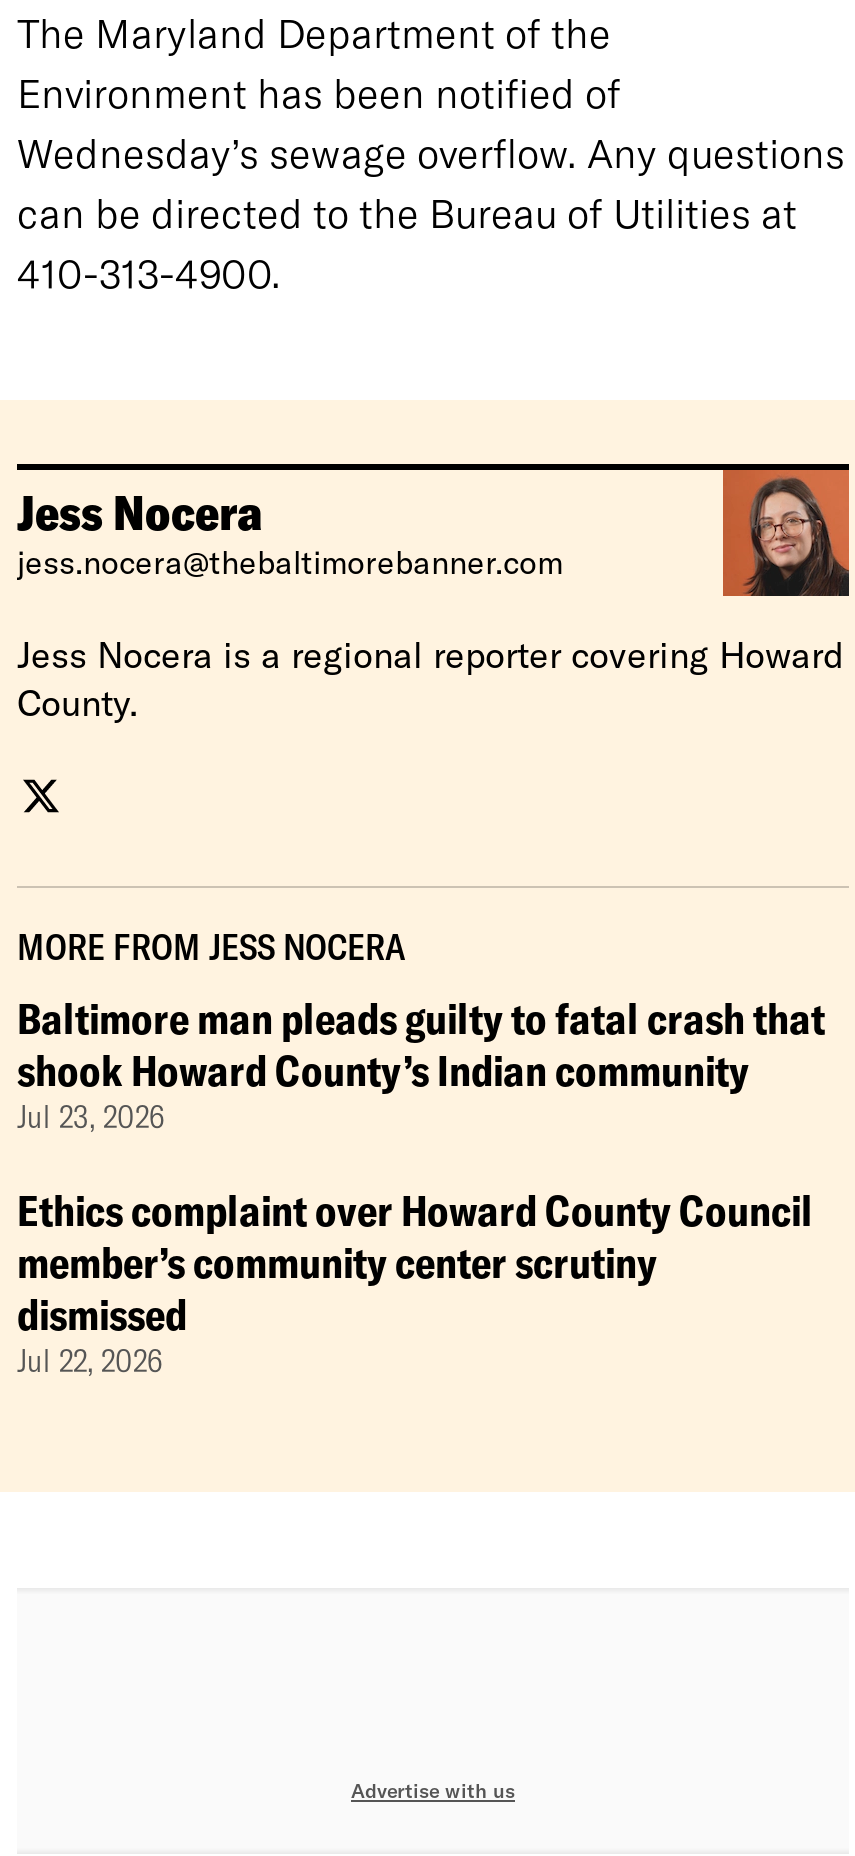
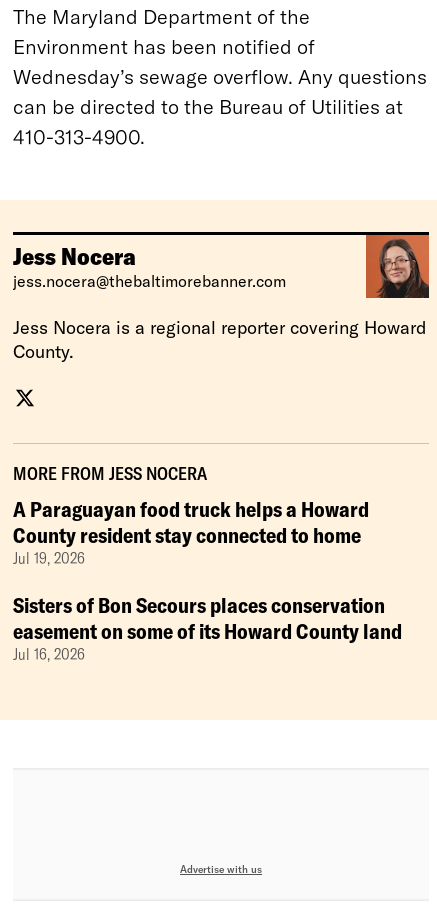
[17,992,825,1136] Baltimore man pleads guilty to fatal crash that | shook Howard County’s Indian community | Jul 23, 2026 -> [13,496,369,568] A Paraguayan food truck helps a Howard | County resident stay connected to home | Jul 19, 2026
[17,1184,813,1380] Ethics complaint over Howard County Council | member’s community center scrutiny | dismissed | Jul 22, 2026 -> [13,592,402,664] Sisters of Bon Secours places conservation | easement on some of its Howard County land | Jul 16, 2026

